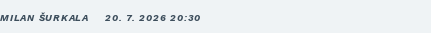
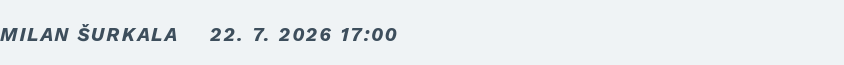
[0,12,201,23] MILAN ŠURKALA 20. 7. 2026 20:30 -> [0,23,398,45] MILAN ŠURKALA 22. 7. 2026 17:00

